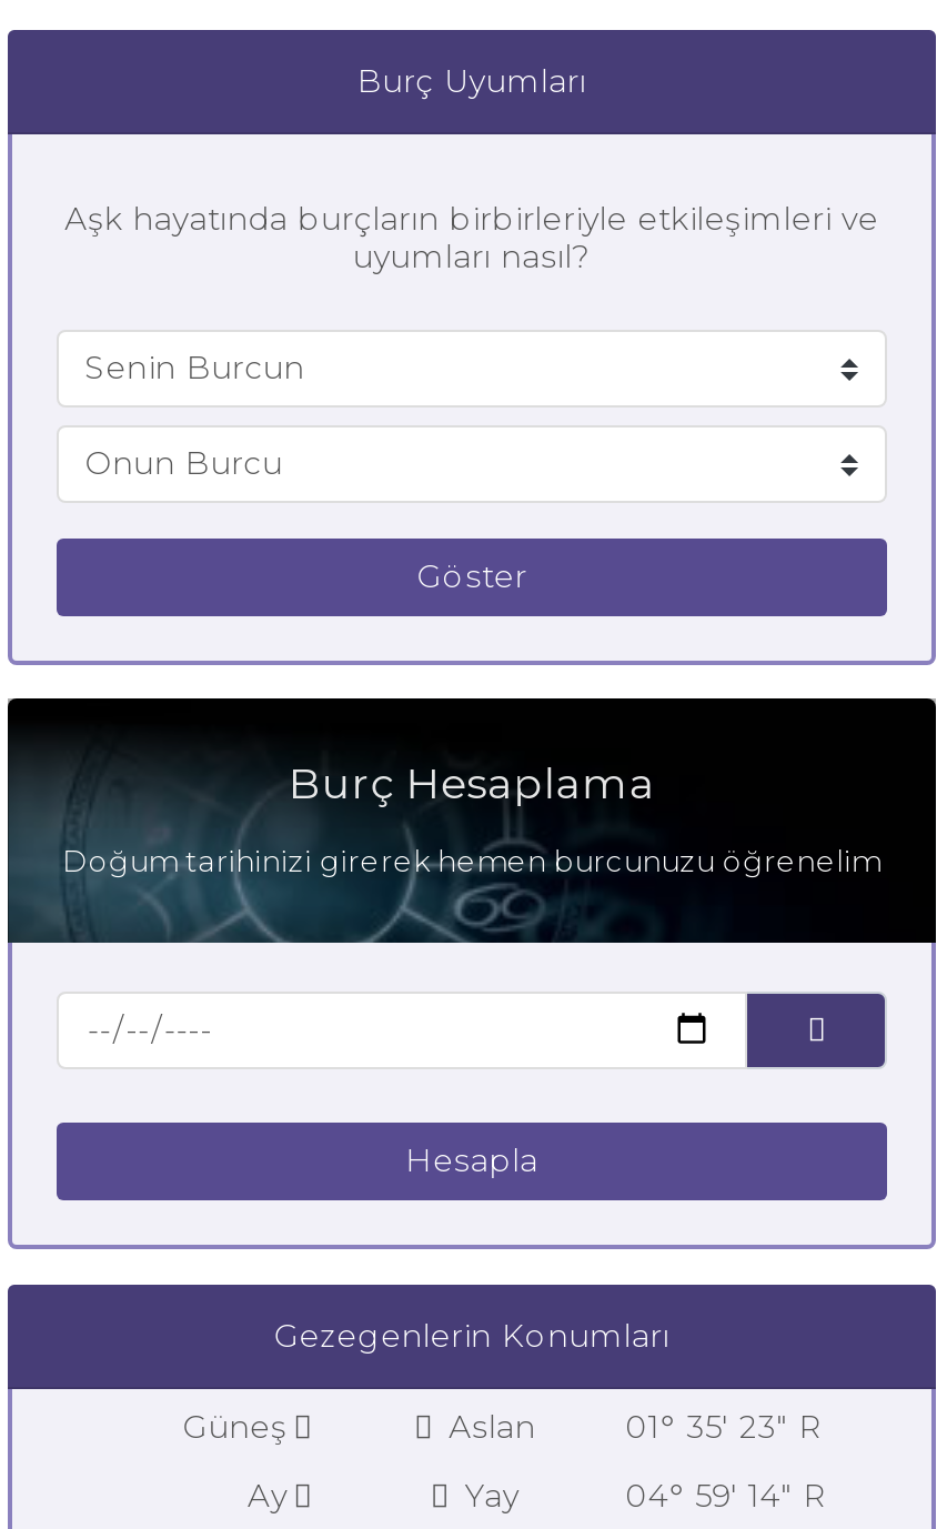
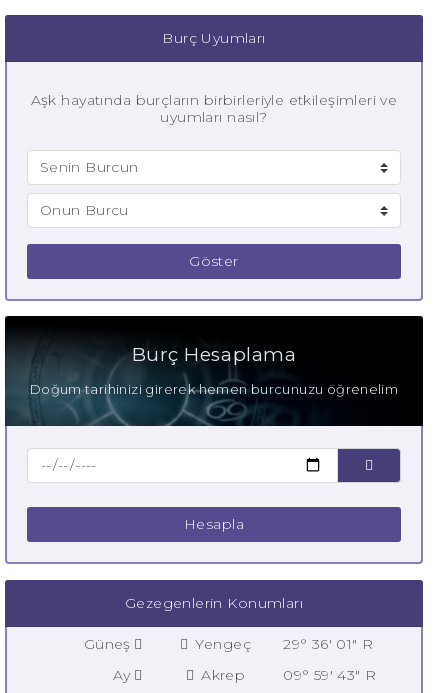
[439,1406,824,1446] Aslan | 01° 35' 23" R -> [191,635,374,653] Yengeç | 29° 36' 01" R
[455,1475,828,1515] Yay | 04° 59' 14" R -> [197,666,377,684] Akrep | 09° 59' 43" R

